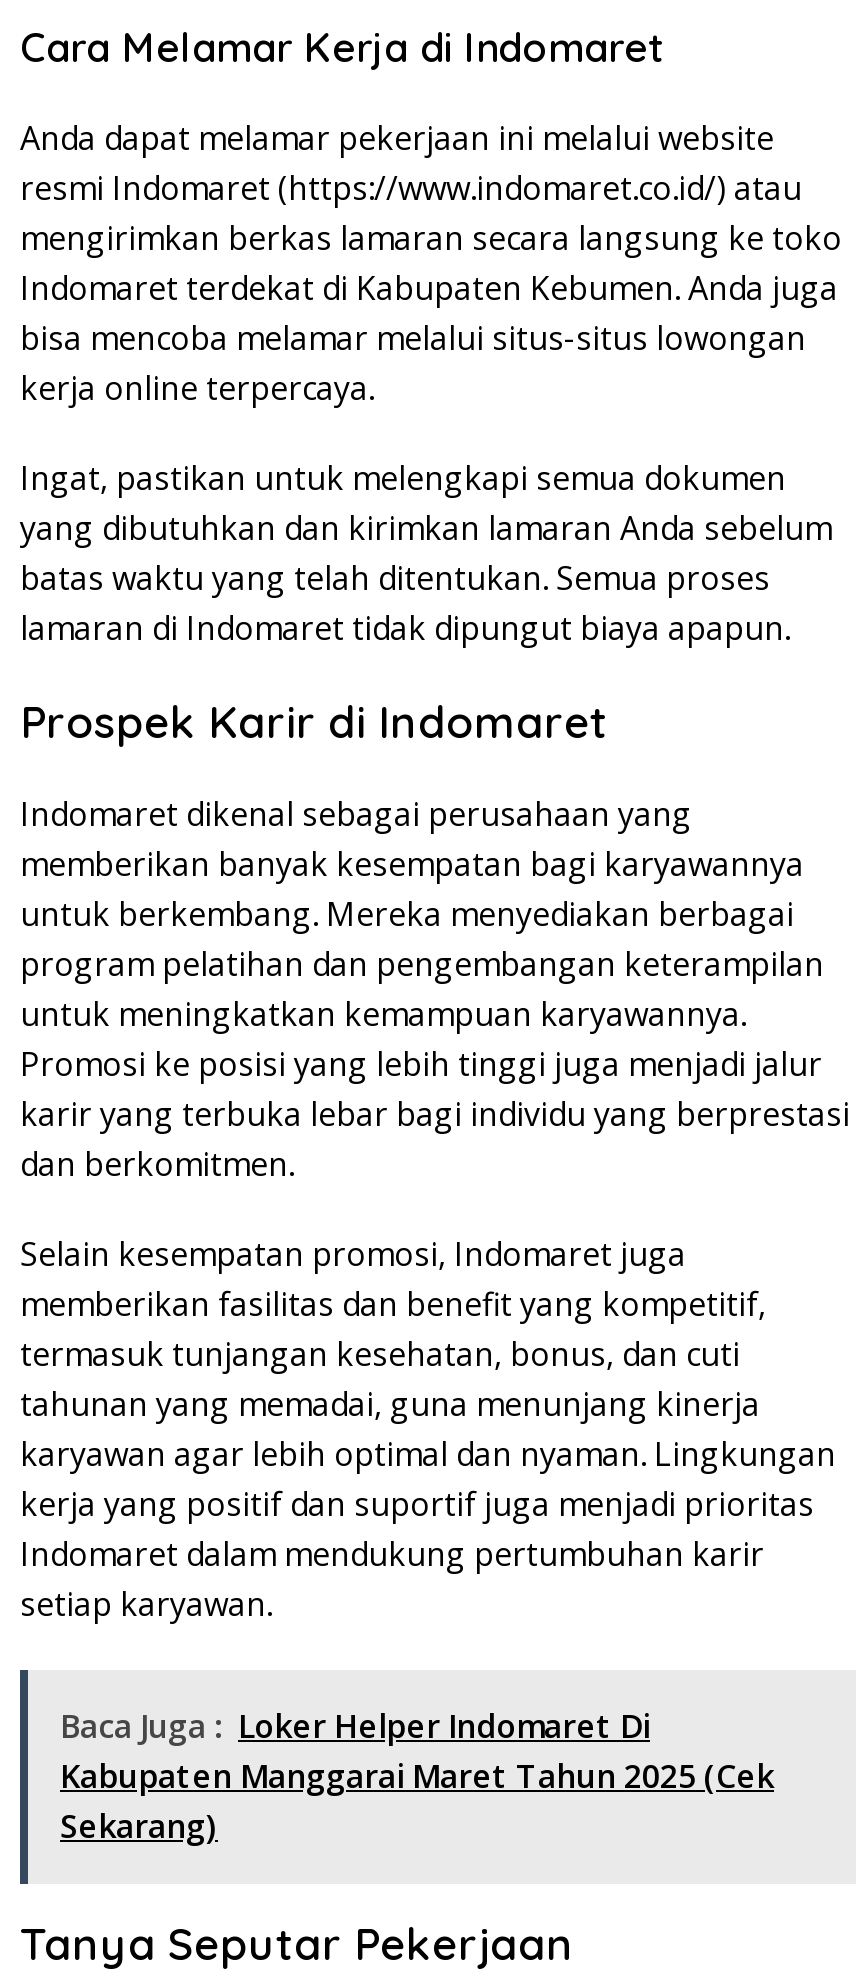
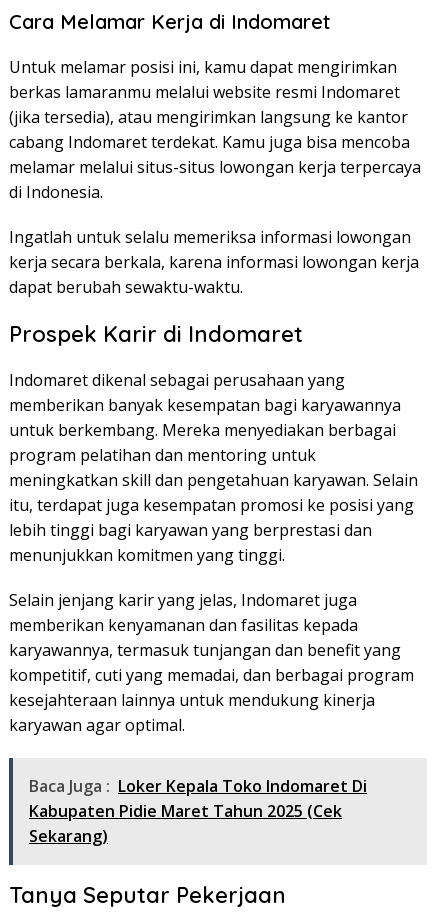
[20,117,842,411] Anda dapat melamar pekerjaan ini melalui website | resmi Indomaret (https://www.indomaret.co.id/) atau | mengirimkan berkas lamaran secara langsung ke toko | Indomaret terdekat di Kabupaten Kebumen. Anda juga | bisa mencoba melamar melalui situs-situs lowongan | kerja online terpercaya. -> [9,56,421,203] Untuk melamar posisi ini, kamu dapat mengirimkan | berkas lamaranmu melalui website resmi Indomaret | (jika tersedia), atau mengirimkan langsung ke kantor | cabang Indomaret terdekat. Kamu juga bisa mencoba | melamar melalui situs-situs lowongan kerja terpercaya | di Indonesia.
[20,457,832,651] Ingat, pastikan untuk melengkapi semua dokumen | yang dibutuhkan dan kirimkan lamaran Anda sebelum | batas waktu yang telah ditentukan. Semua proses | lamaran di Indomaret tidak dipungut biaya apapun. -> [9,226,419,298] Ingatlah untuk selalu memeriksa informasi lowongan | kerja secara berkala, karena informasi lowongan kerja | dapat berubah sewaktu-waktu.
[20,943,850,1187] program pelatihan dan pengembangan keterampilan | untuk meningkatkan kemampuan karyawannya. | Promosi ke posisi yang lebih tinggi juga menjadi jalur | karir yang terbuka lebar bagi individu yang berprestasi | dan berkomitmen. -> [9,444,418,566] program pelatihan dan mentoring untuk | meningkatkan skill dan pengetahuan karyawan. Selain | itu, terdapat juga kesempatan promosi ke posisi yang | lebih tinggi bagi karyawan yang berprestasi dan | menunjukkan komitmen yang tinggi.
[20,1233,836,1627] Selain kesempatan promosi, Indomaret juga | memberikan fasilitas dan benefit yang kompetitif, | termasuk tunjangan kesehatan, bonus, dan cuti | tahunan yang memadai, guna menunjang kinerja | karyawan agar lebih optimal dan nyaman. Lingkungan | kerja yang positif dan suportif juga menjadi prioritas | Indomaret dalam mendukung pertumbuhan karir | setiap karyawan. -> [9,589,414,736] Selain jenjang karir yang jelas, Indomaret juga | memberikan kenyamanan dan fasilitas kepada | karyawannya, termasuk tunjangan dan benefit yang | kompetitif, cuti yang memadai, dan berbagai program | kesejahteraan lainnya untuk mendukung kinerja | karyawan agar optimal.
[60,1705,774,1799] Baca Juga : Loker Helper Indomaret Di | Kabupaten Manggarai Maret Tahun 2025 (Cek -> [29,775,367,822] Baca Juga : Loker Kepala Toko Indomaret Di | Kabupaten Pidie Maret Tahun 2025 (Cek

